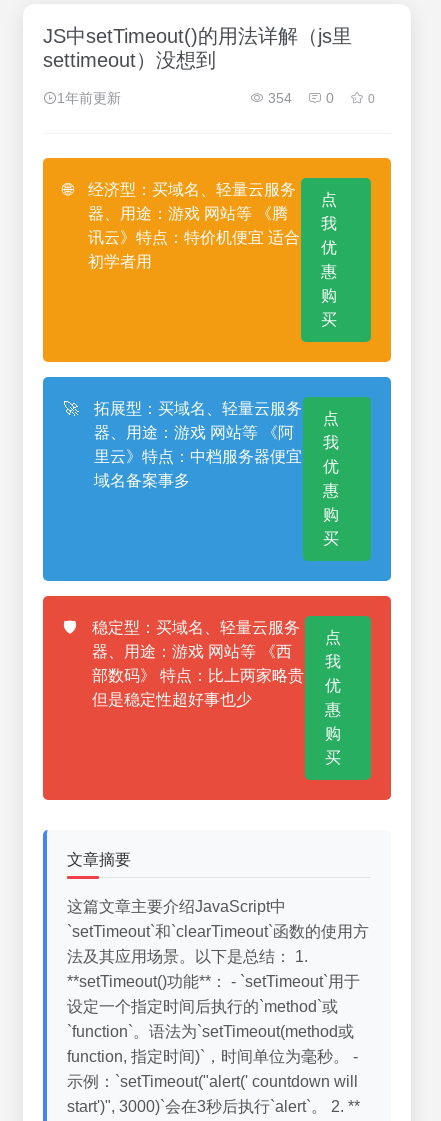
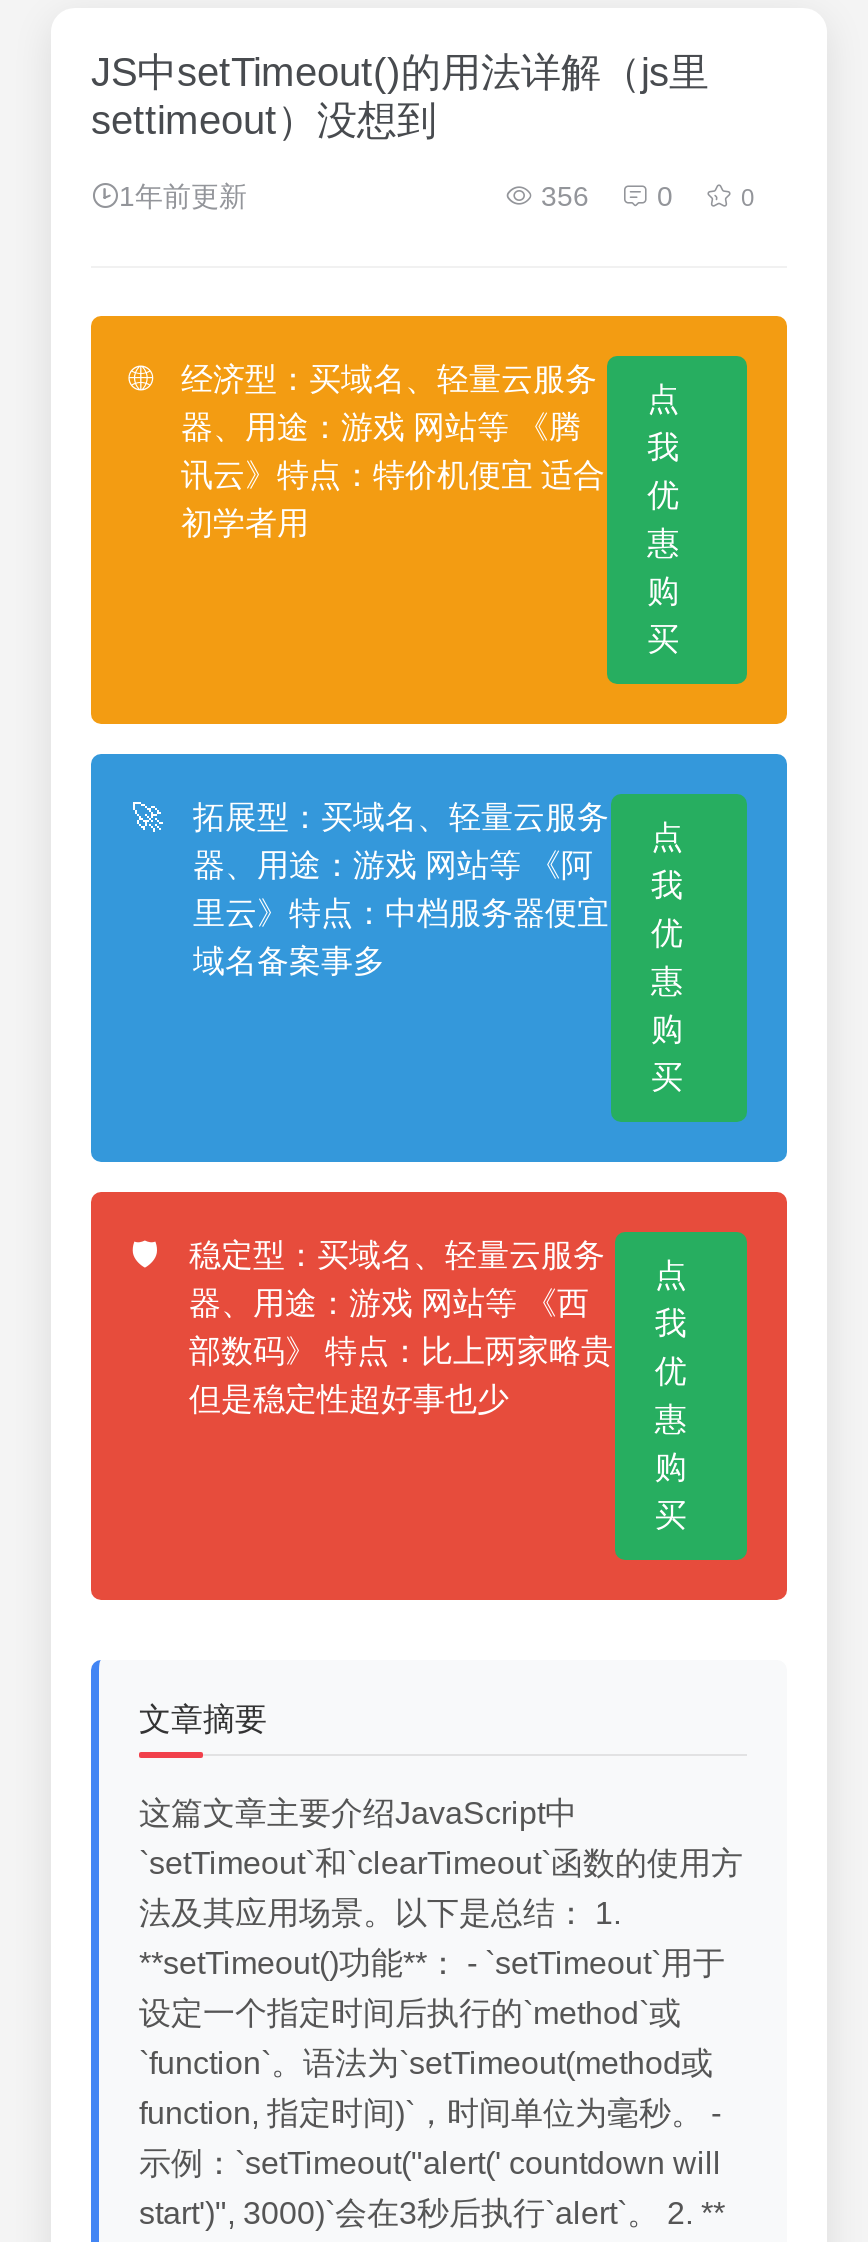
[264,90,334,106] 354 0 -> [533,180,673,212] 356 0

